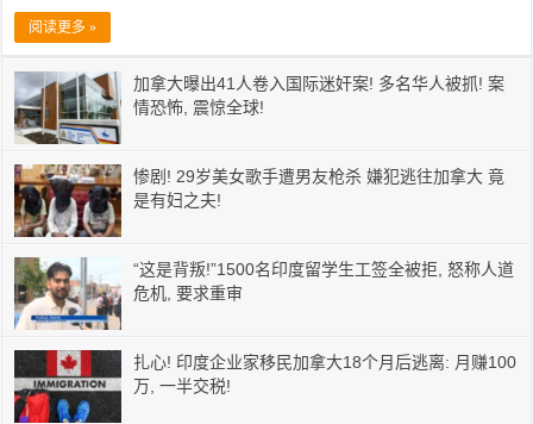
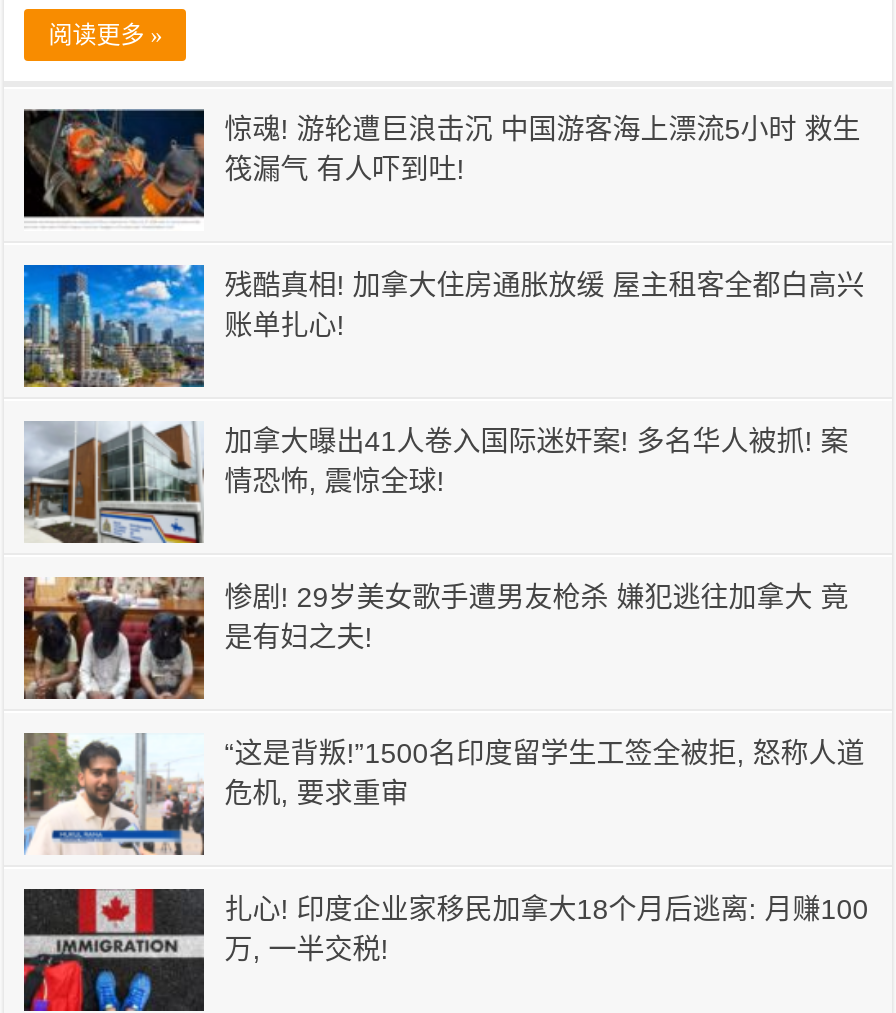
none -> [22,107,860,223] [image] | 惊魂! 游轮遭巨浪击沉 中国游客海上漂流5小时 救生 | 筏漏气 有人吓到吐!
none -> [22,263,864,389] [image] | 残酷真相! 加拿大住房通胀放缓 屋主租客全都白高兴 | 账单扎心!

